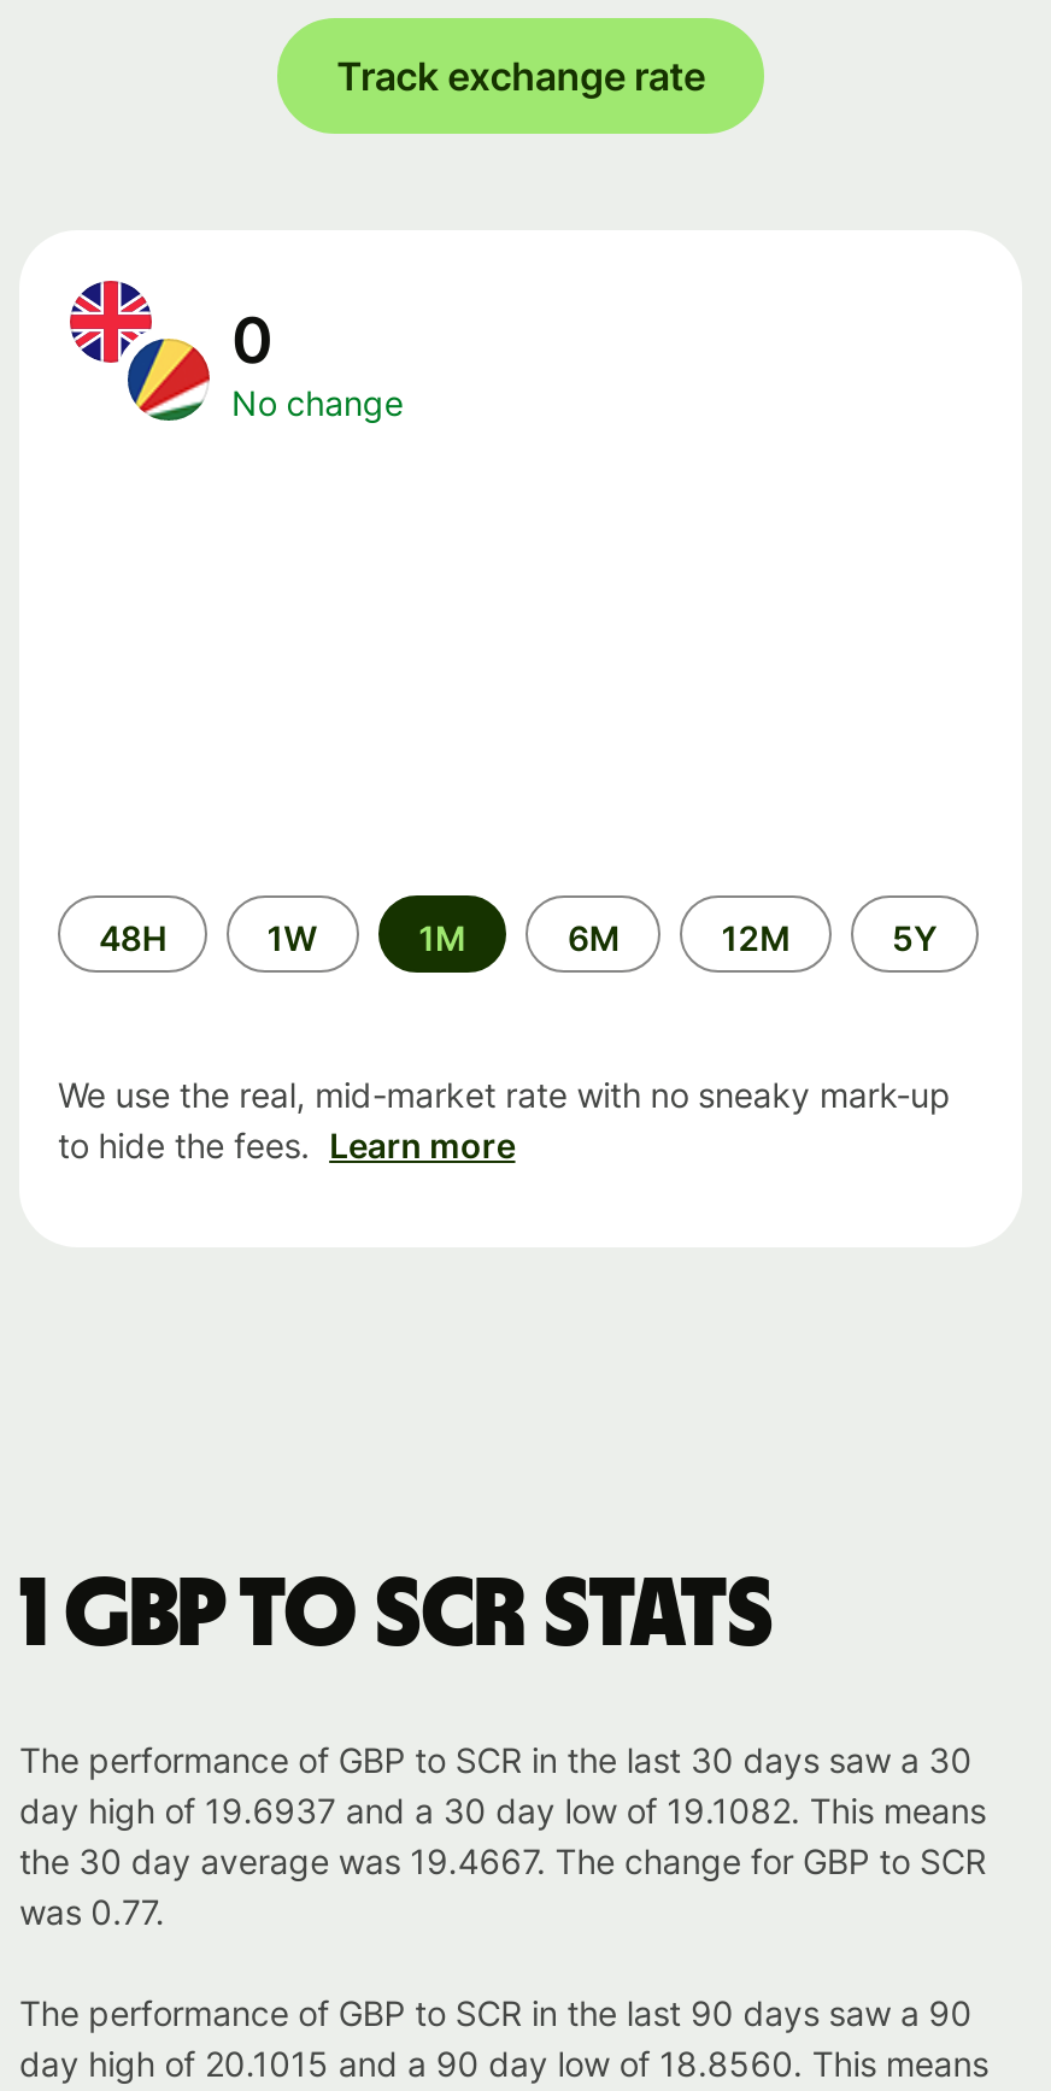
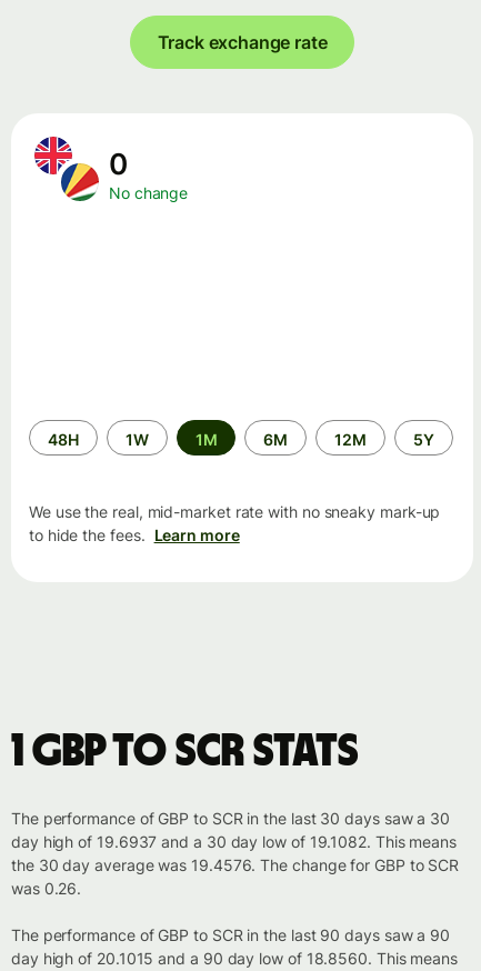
[19,1841,986,1882] the 30 day average was 19.4667. The change for GBP to SCR -> [11,856,459,874] the 30 day average was 19.4576. The change for GBP to SCR
[19,1891,164,1932] was 0.77. -> [11,879,81,898] was 0.26.

